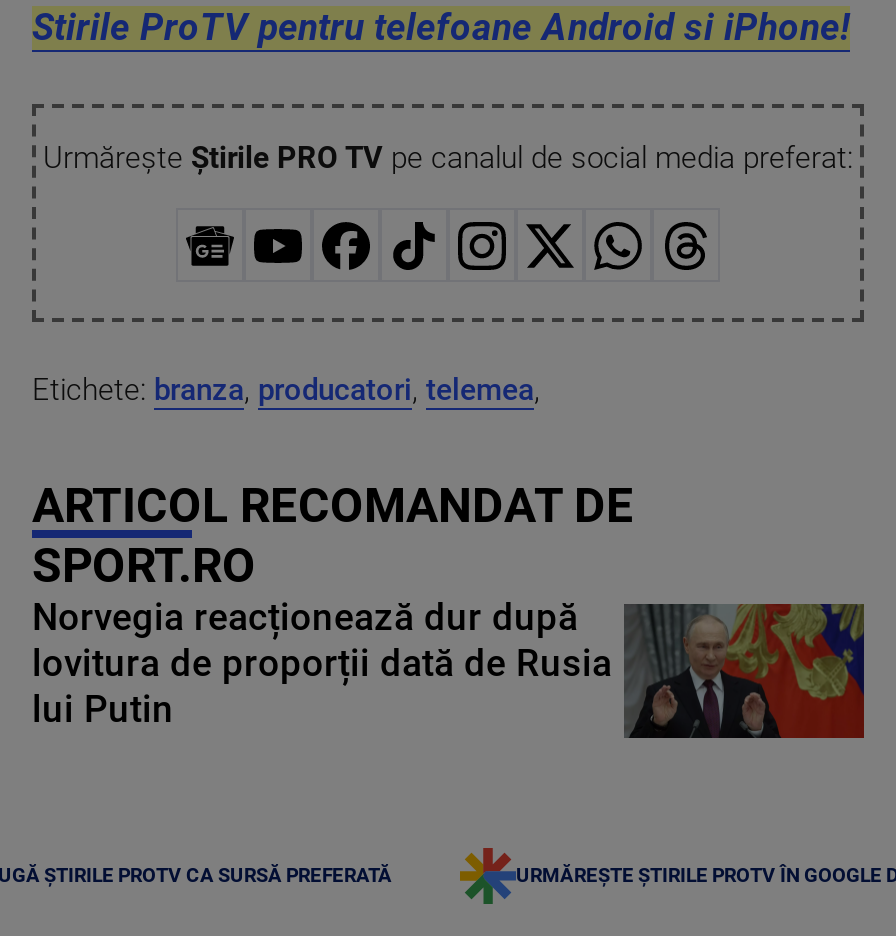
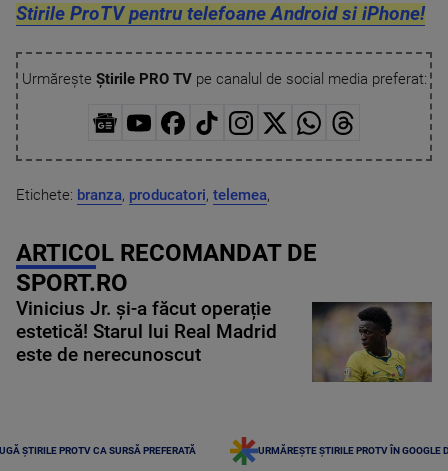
[32,596,866,742] [image] | Norvegia reacționează dur după | lovitura de proporții dată de Rusia | lui Putin -> [16,298,433,383] [image] | Vinicius Jr. și-a făcut operație | estetică! Starul lui Real Madrid | este de nerecunoscut

